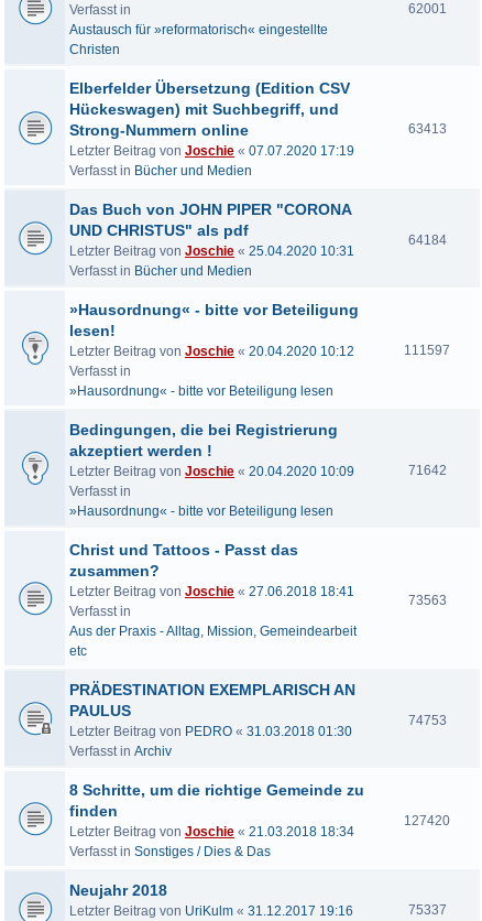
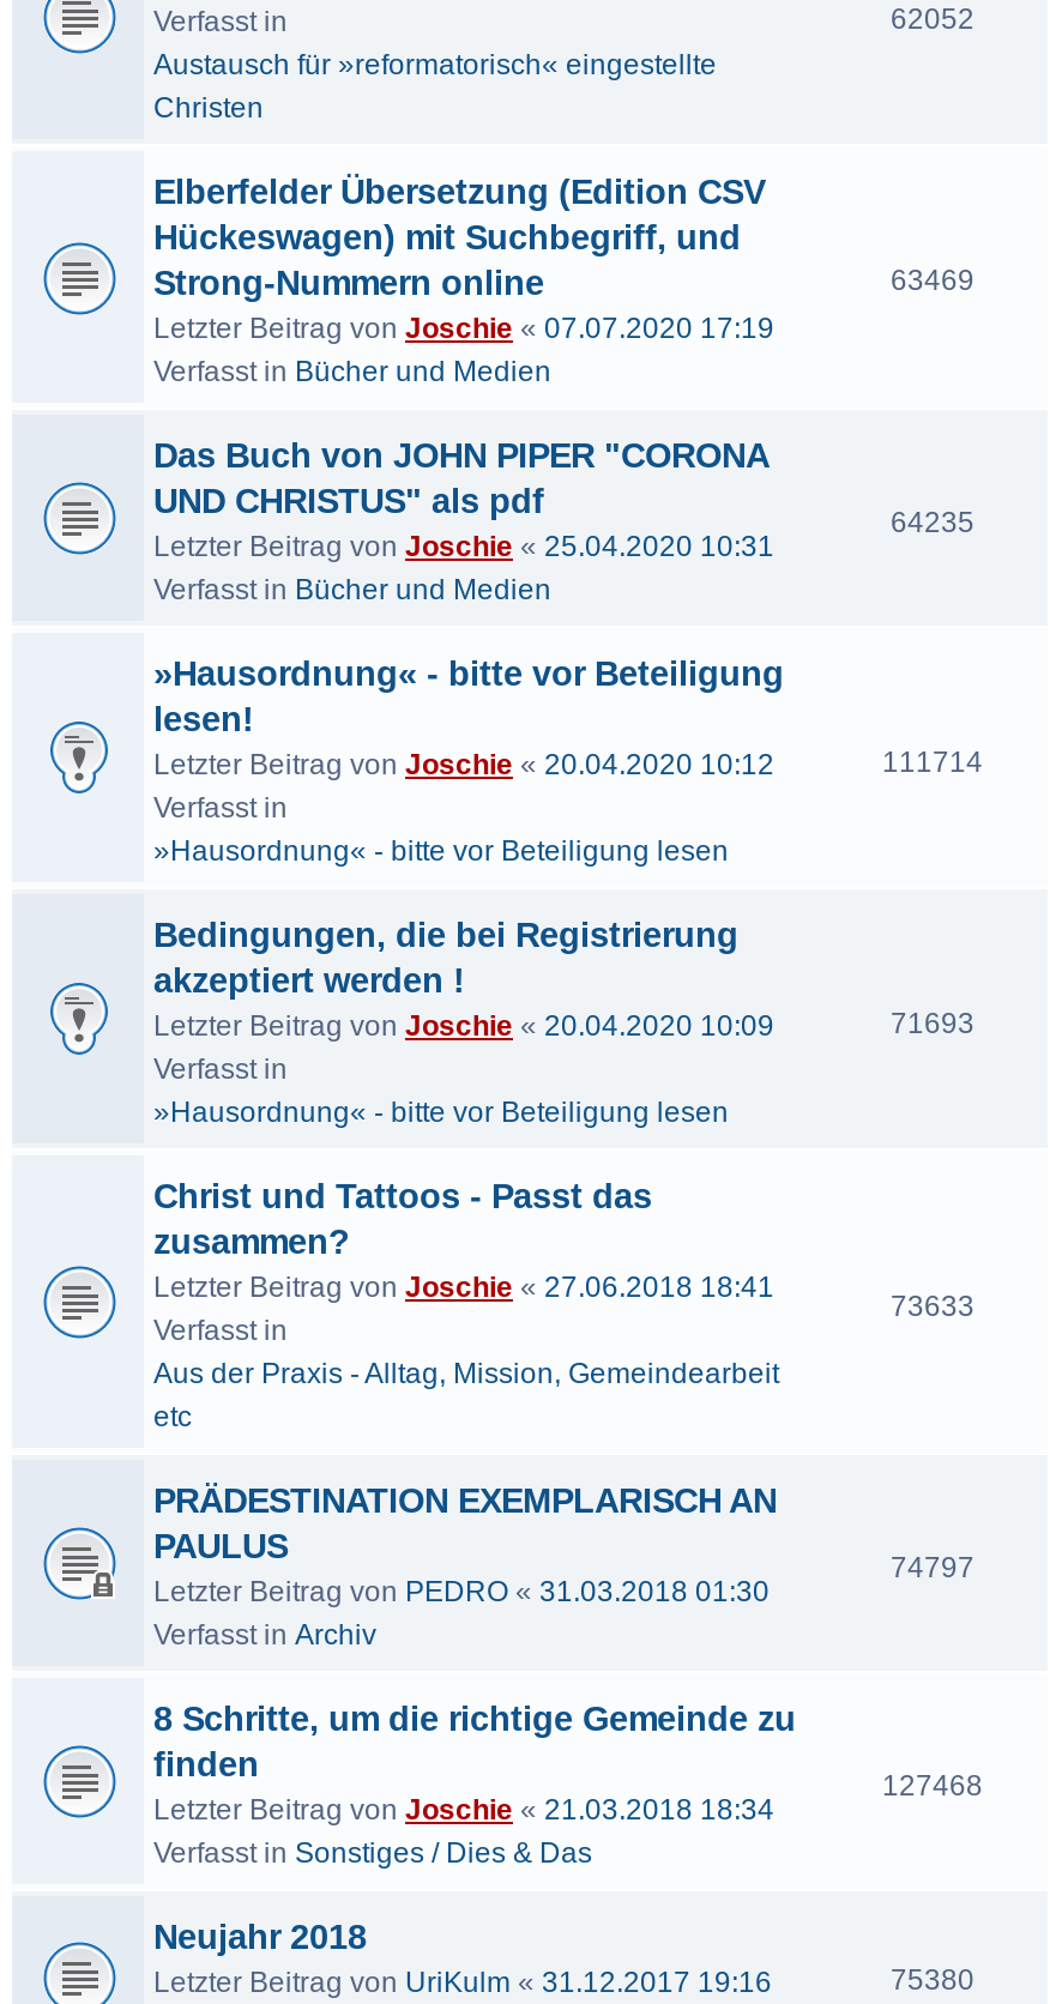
[408,1,446,17] 62001 -> [891,2,974,36] 62052
[408,121,446,137] 63413 -> [891,264,974,297] 63469
[408,232,446,248] 64184 -> [891,506,974,539] 64235
[404,343,450,358] 111597 -> [882,746,983,779] 111714
[408,463,446,478] 71642 -> [891,1007,974,1040] 71693
[408,593,446,608] 73563 -> [891,1290,974,1323] 73633
[408,713,446,728] 74753 -> [891,1551,974,1585] 74797
[404,813,450,828] 127420 -> [882,1769,983,1803] 127468
[408,902,446,918] 75337 -> [891,1963,974,1997] 75380

